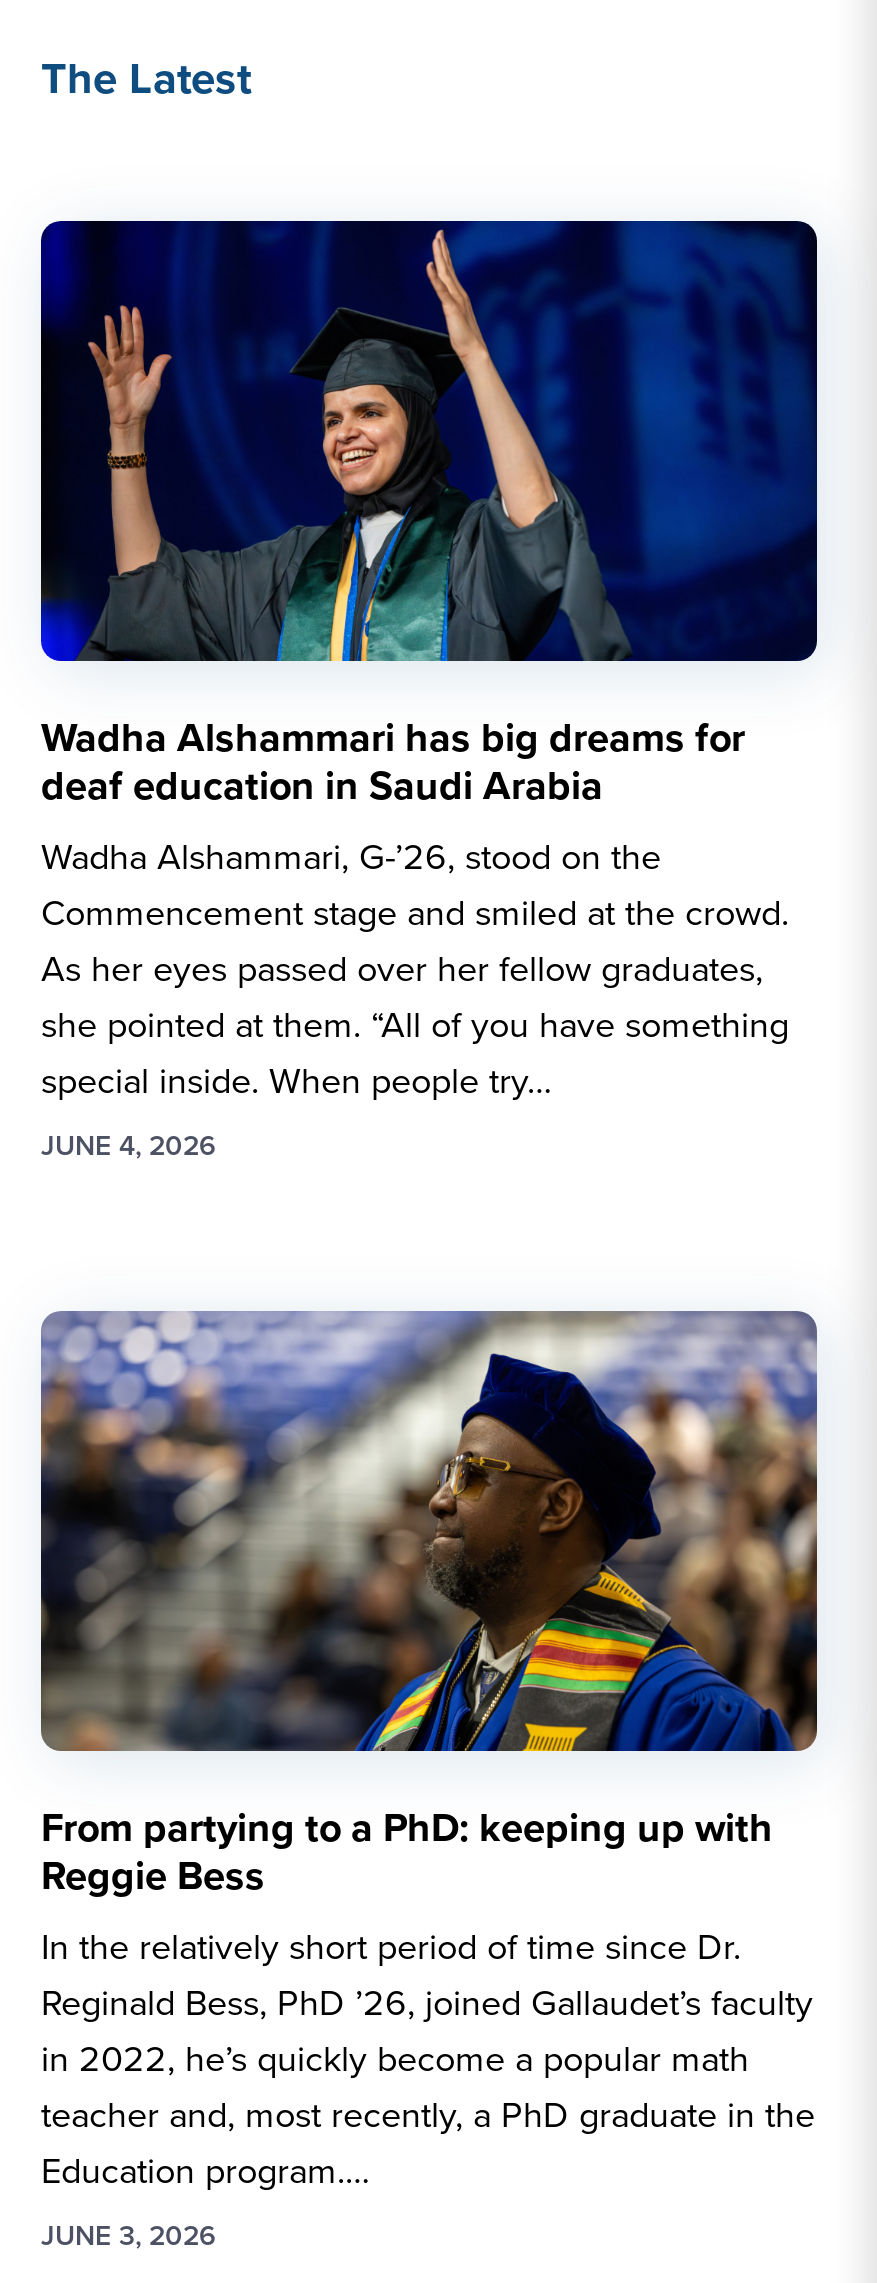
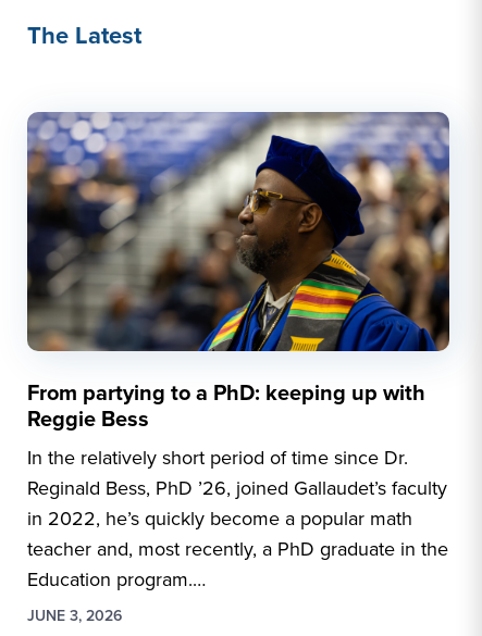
[39,219,819,1167] [image] | Wadha Alshammari has big dreams for | deaf education in Saudi Arabia | Wadha Alshammari, G-’26, stood on the | Commencement stage and smiled at the crowd. | As her eyes passed over her fellow graduates, | she pointed at them. “All of you have something | special inside. When people try… | JUNE 4, 2026 -> none

